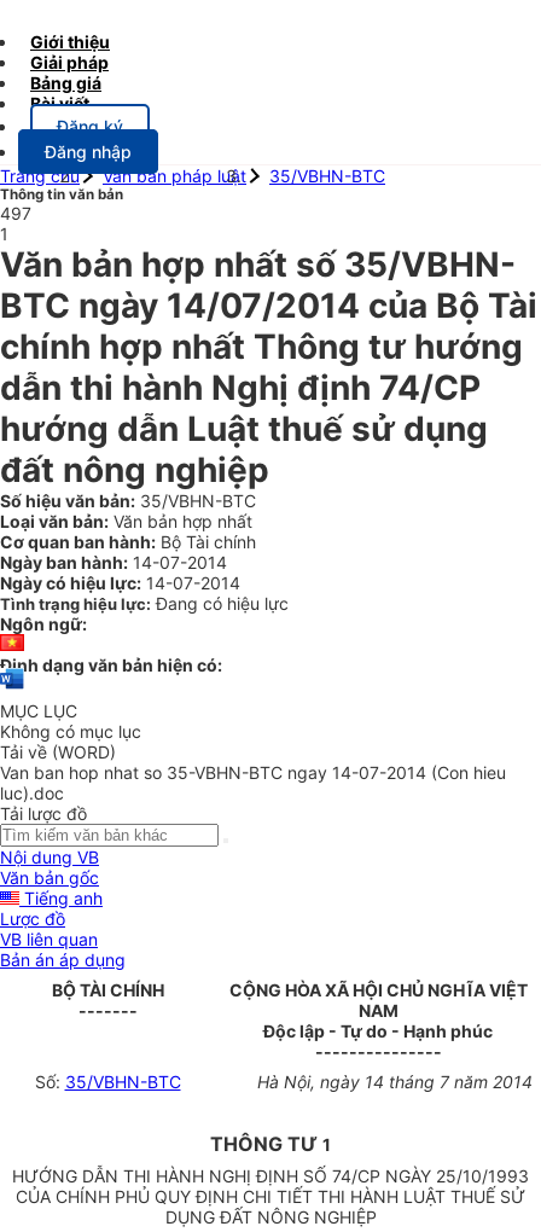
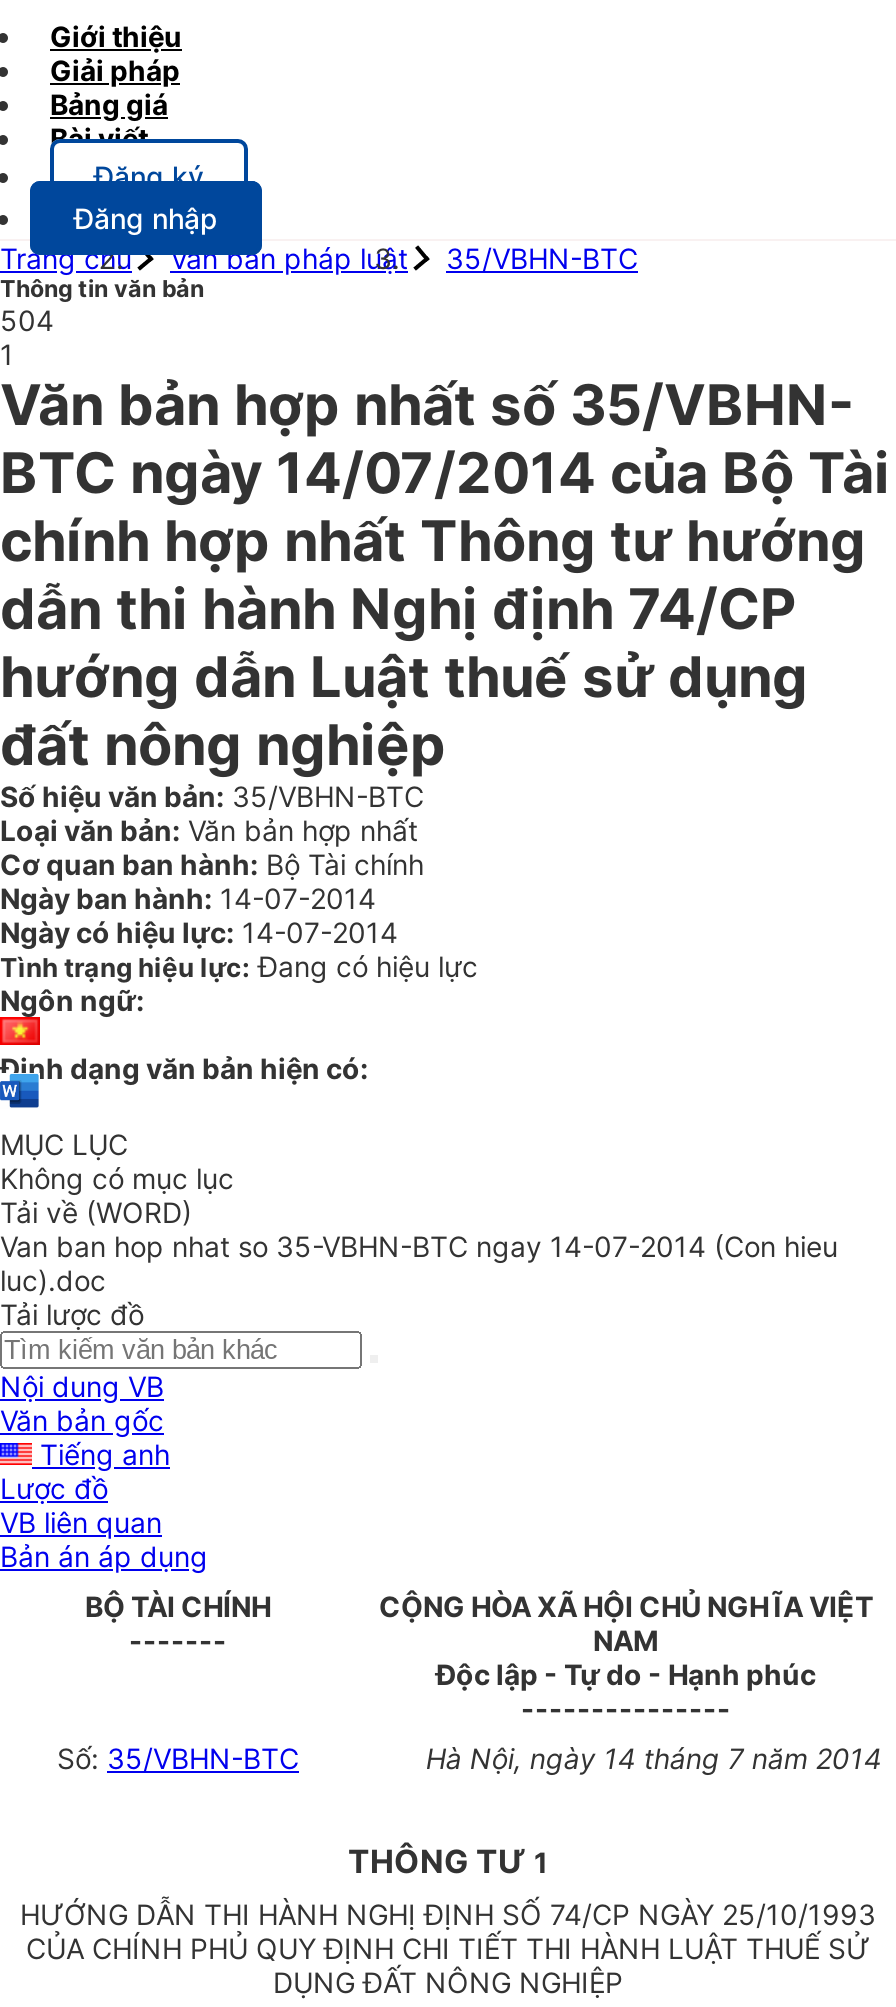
[0,203,31,223] 497 -> [0,303,54,337] 504

